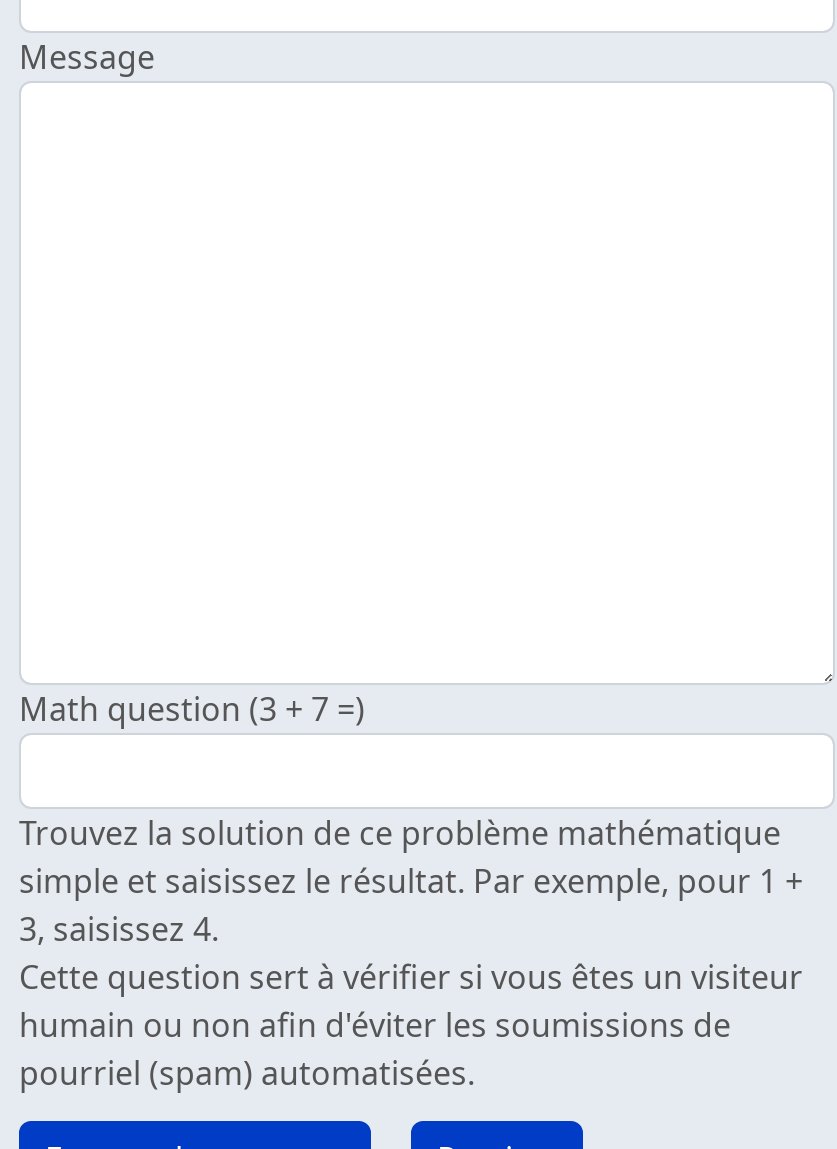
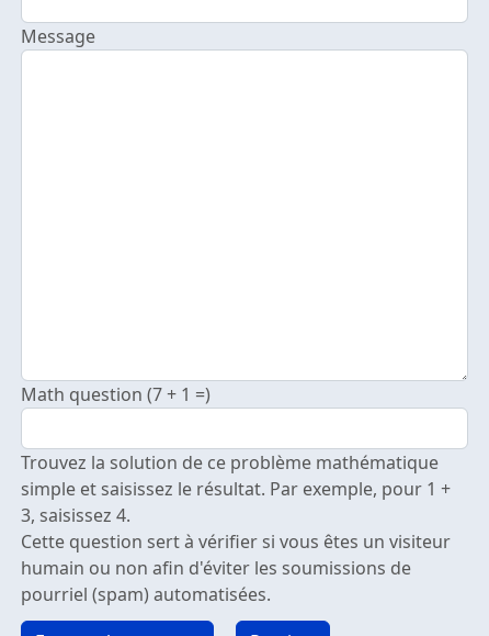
[19,687,365,731] Math question (3 + 7 =) -> [21,382,211,406] Math question (7 + 1 =)

